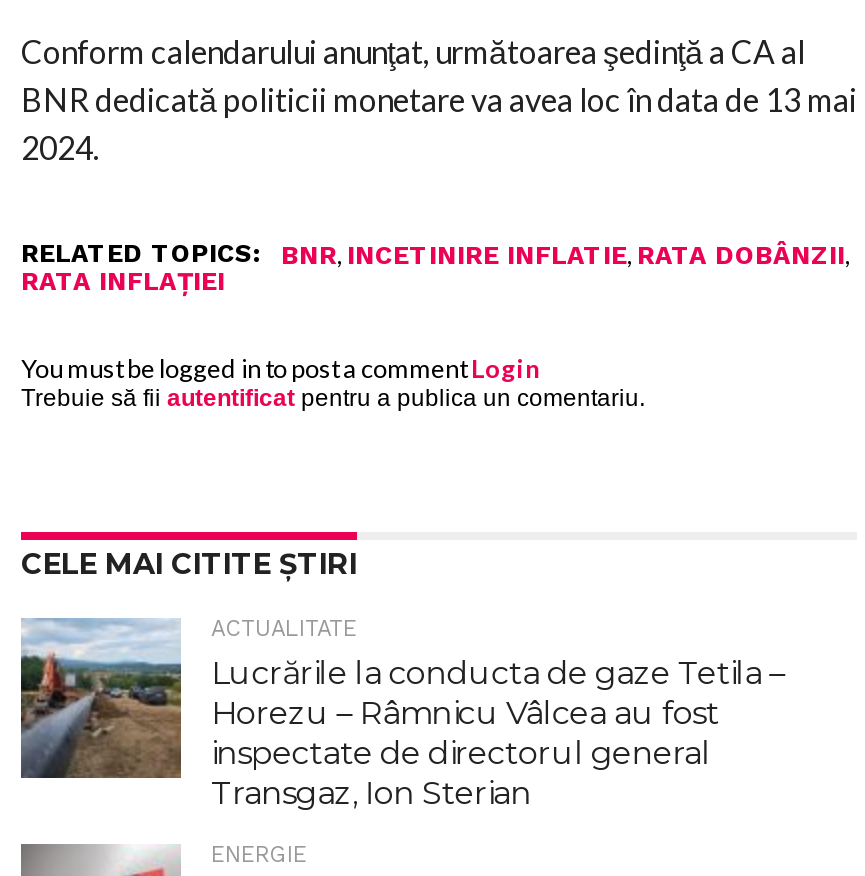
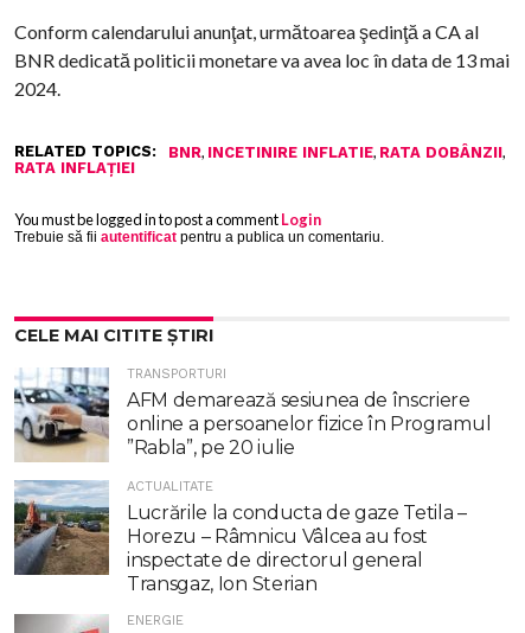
none -> [13,366,491,462] [image] | TRANSPORTURI | AFM demarează sesiunea de înscriere | online a persoanelor fizice în Programul | ”Rabla”, pe 20 iulie

